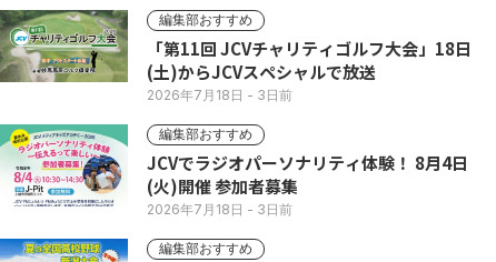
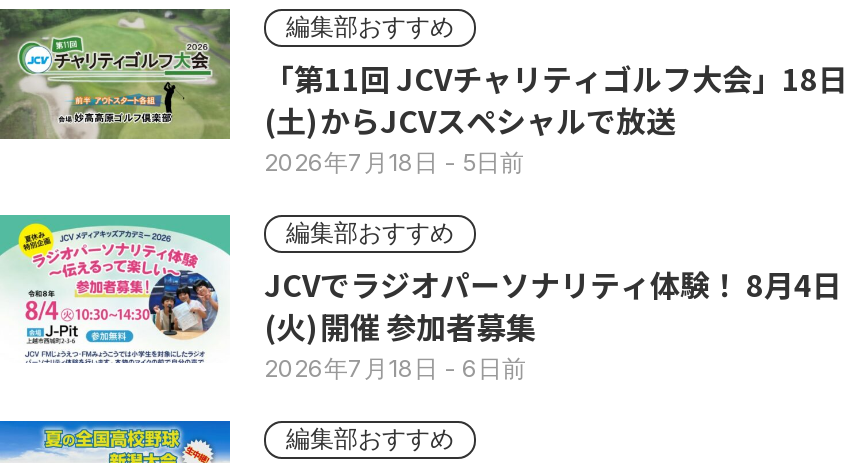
[147,86,292,103] 2026年7月18日- 3日前 -> [264,147,524,177] 2026年7月18日- 5日前
[147,201,292,217] 2026年7月18日- 3日前 -> [264,353,526,383] 2026年7月18日- 6日前

